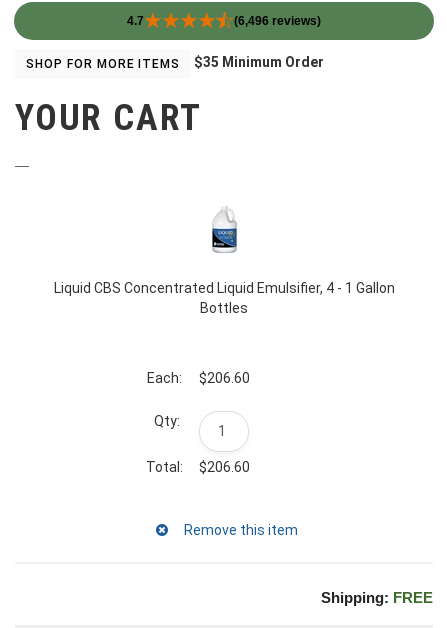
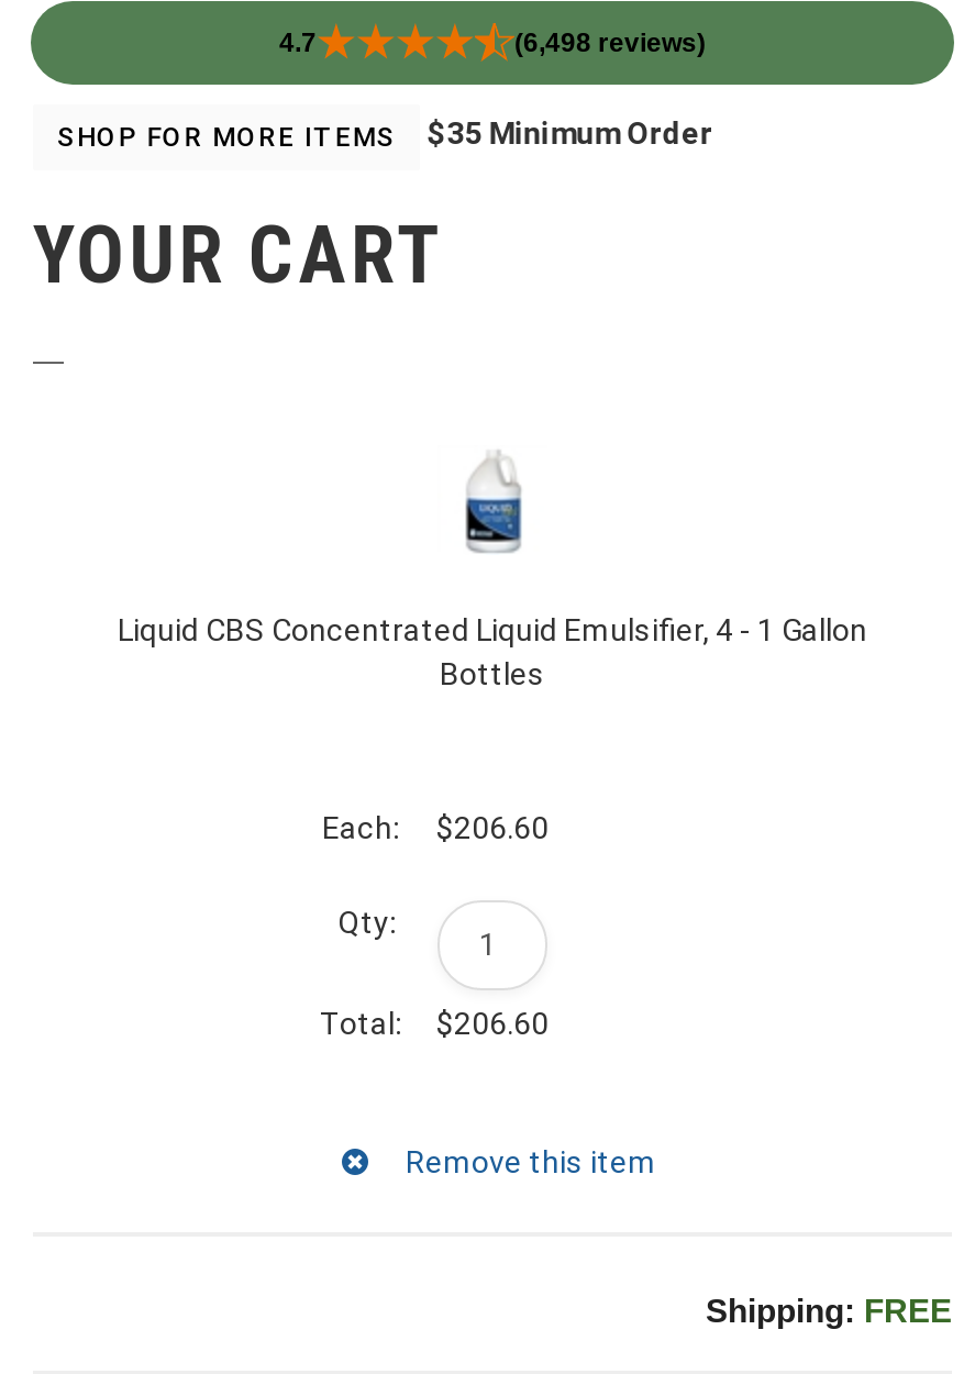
[234,13,321,27] (6,496 reviews) -> [514,26,706,57] (6,498 reviews)

